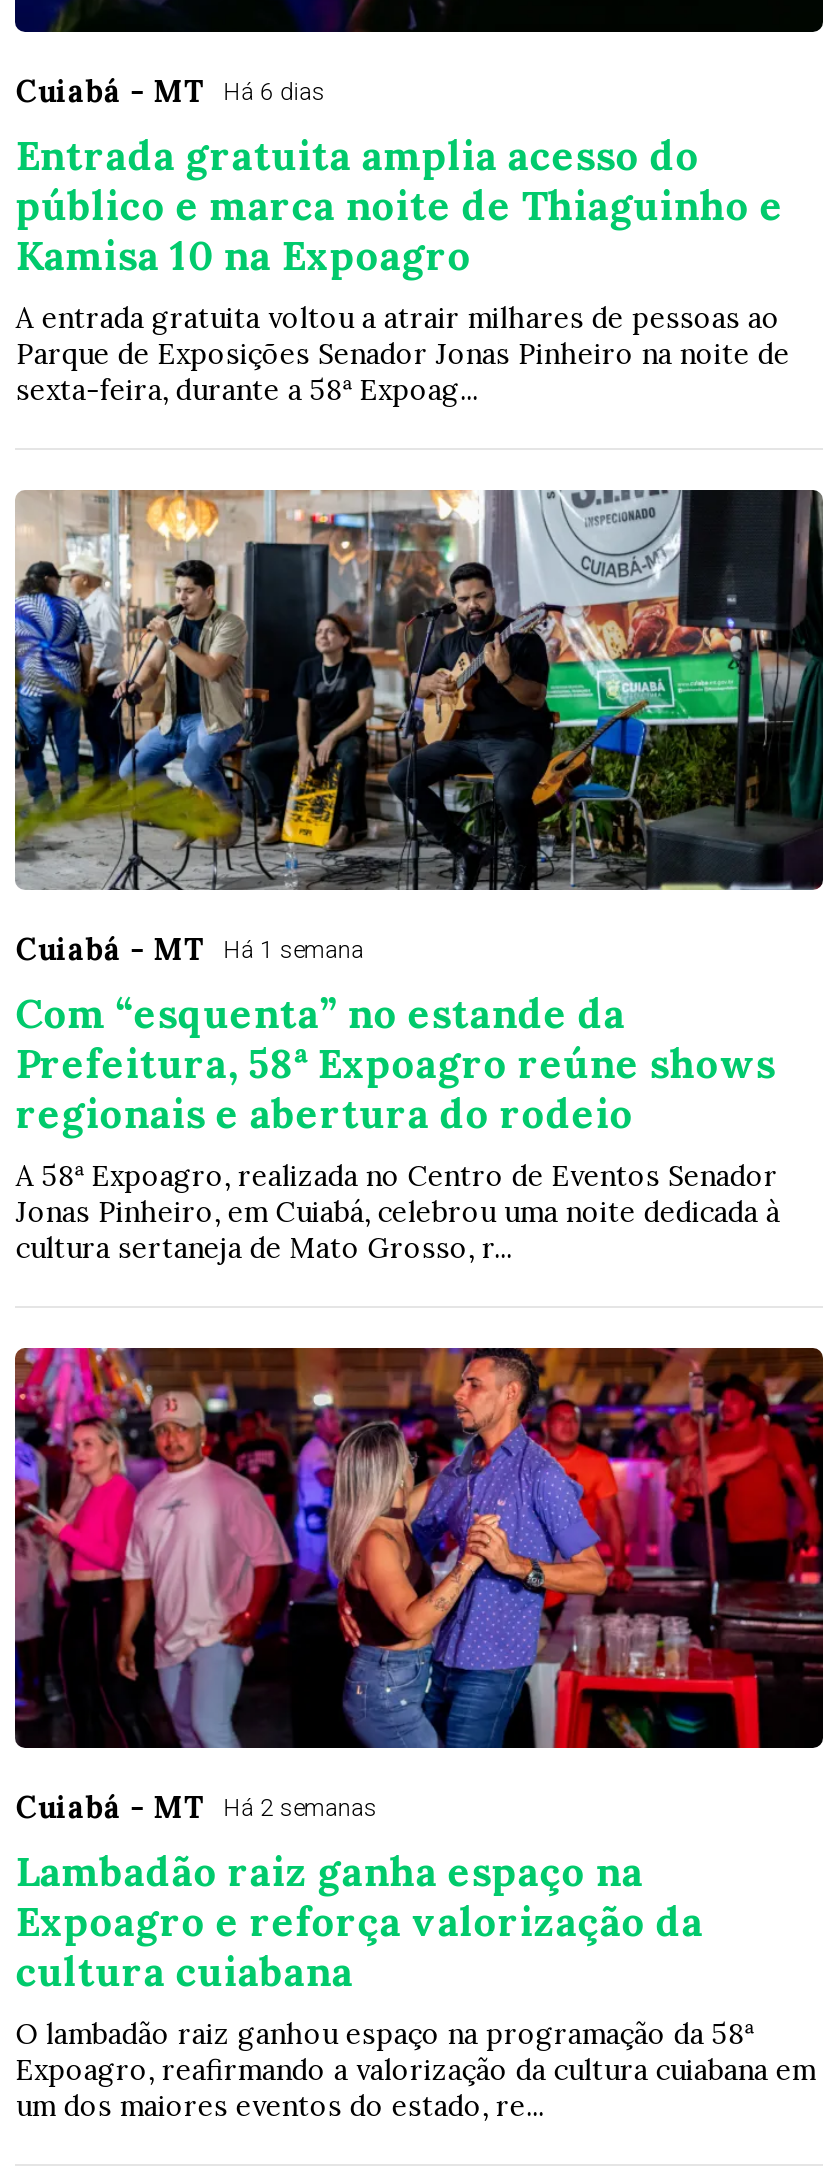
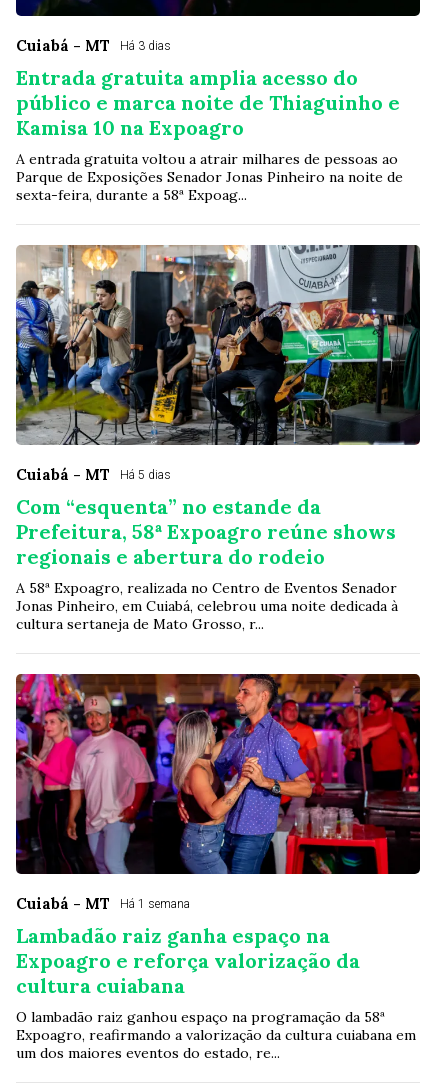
[16,72,326,110] Cuiabá - MT Há 6 dias -> [16,36,171,55] Cuiabá - MT Há 3 dias
[16,930,364,968] Cuiabá - MT Há 1 semana -> [16,465,171,484] Cuiabá - MT Há 5 dias
[16,1788,378,1826] Cuiabá - MT Há 2 semanas -> [16,894,190,913] Cuiabá - MT Há 1 semana

